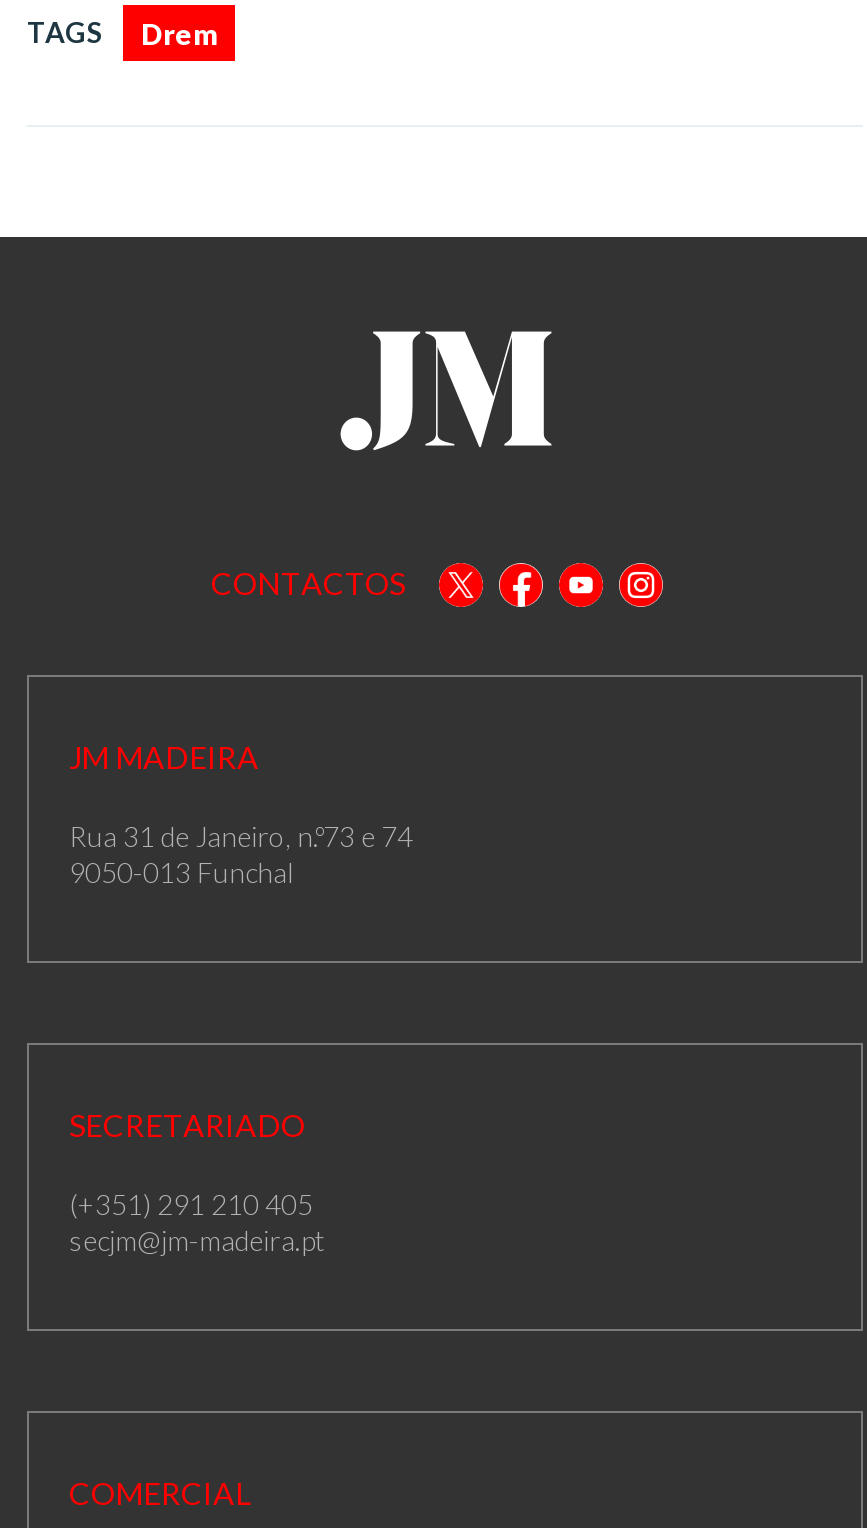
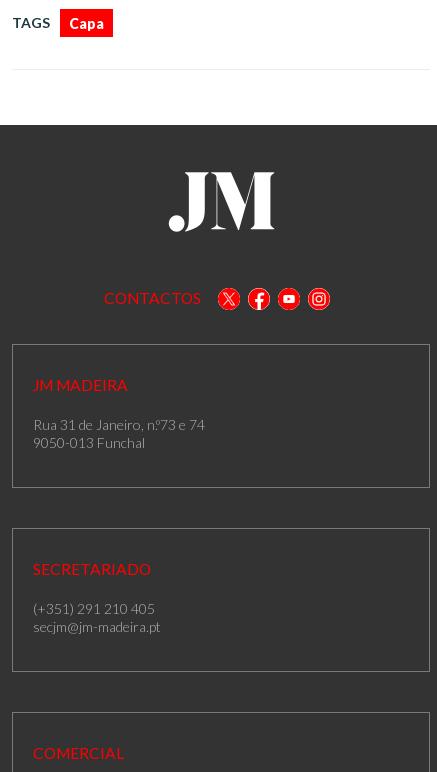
[141,17,217,51] Drem -> [69,15,104,32] Capa

